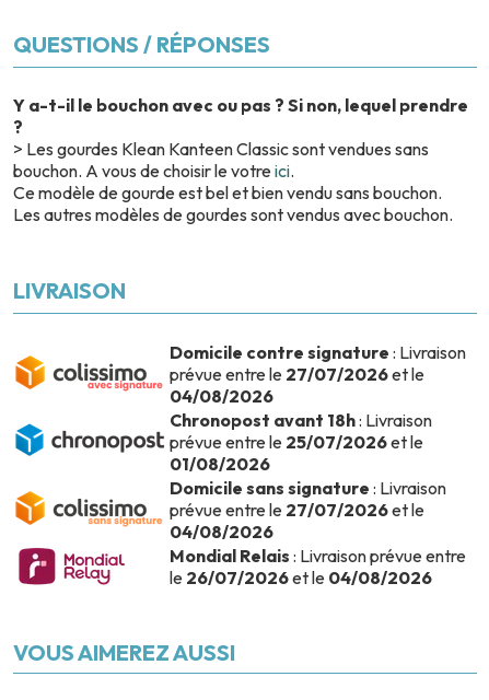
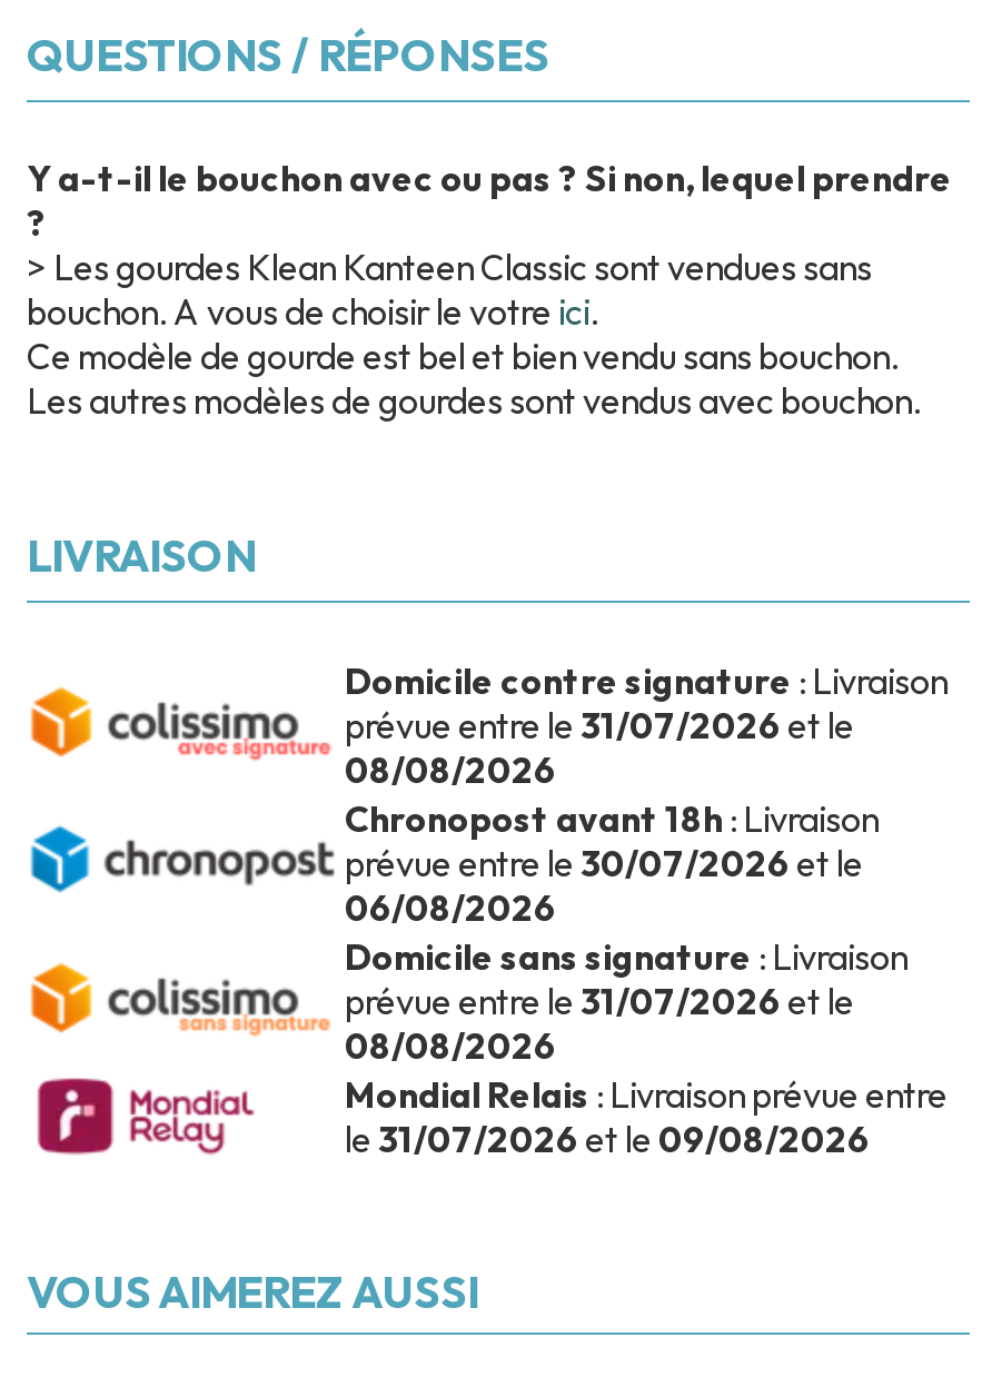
[170,363,424,385] prévue entre le 27/07/2026 et le -> [345,703,854,747] prévue entre le 31/07/2026 et le
[170,385,273,407] 04/08/2026 -> [345,747,556,792] 08/08/2026
[170,431,423,453] prévue entre le 25/07/2026 et le -> [345,841,863,885] prévue entre le 30/07/2026 et le
[170,453,270,475] 01/08/2026 -> [345,885,556,930] 06/08/2026
[170,499,424,521] prévue entre le 27/07/2026 et le -> [345,979,854,1023] prévue entre le 31/07/2026 et le
[170,521,273,542] 04/08/2026 -> [345,1023,556,1068] 08/08/2026
[170,567,432,588] le 26/07/2026 et le 04/08/2026 -> [345,1117,870,1161] le 31/07/2026 et le 09/08/2026

